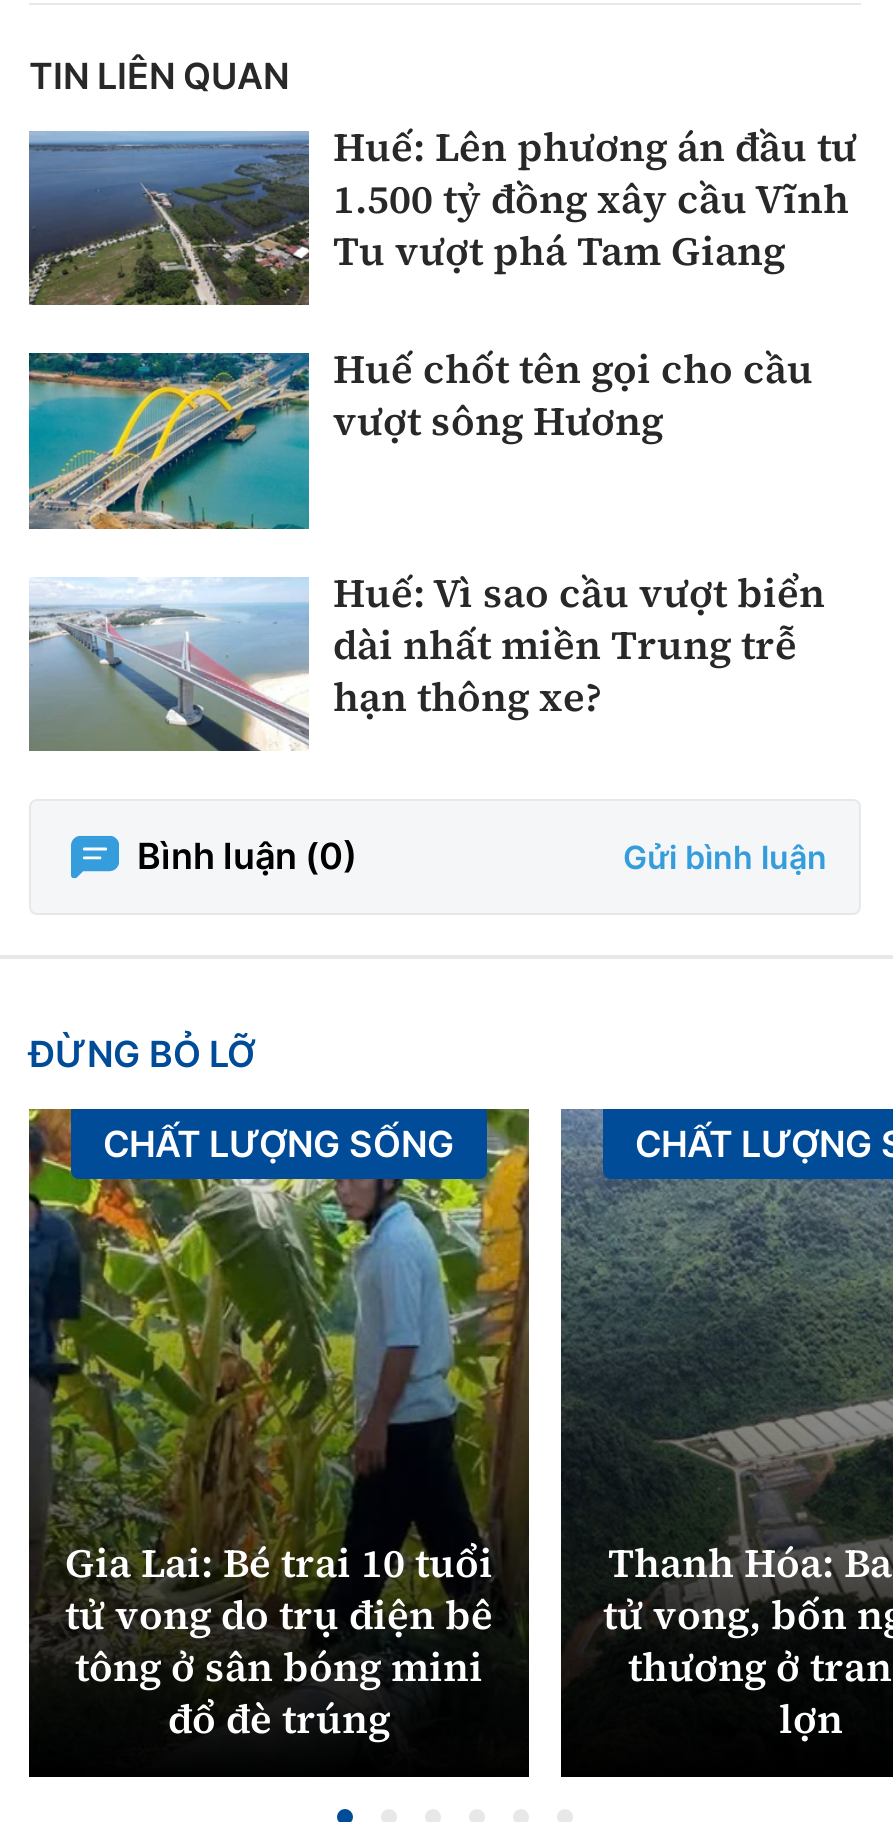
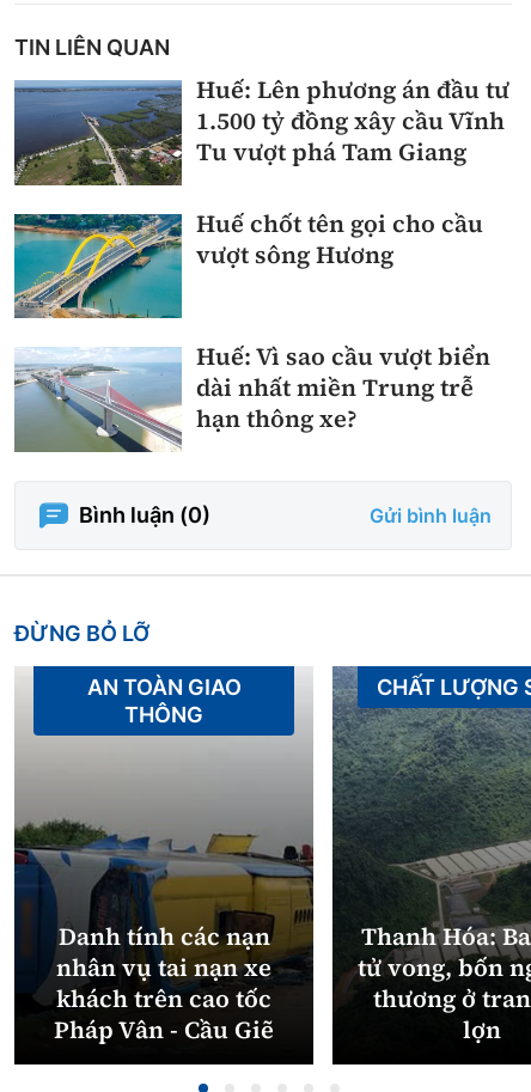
[27,1106,531,1520] [image] | CHẤT LƯỢNG SỐNG -> [14,665,313,911] [image] | AN TOÀN GIAO | THÔNG
[65,1535,493,1747] Gia Lai: Bé trai 10 tuổi | tử vong do trụ điện bê | tông ở sân bóng mini | đổ đè trúng -> [54,920,274,1047] Danh tính các nạn | nhân vụ tai nạn xe | khách trên cao tốc | Pháp Vân - Cầu Giẽ

